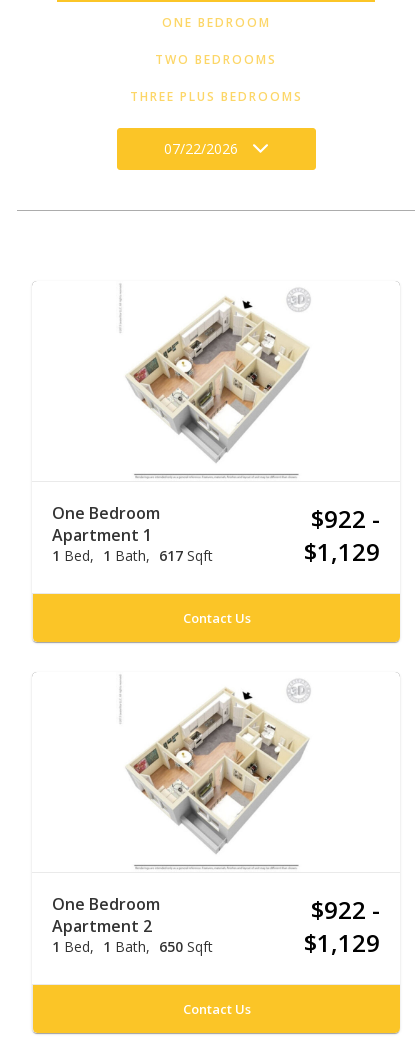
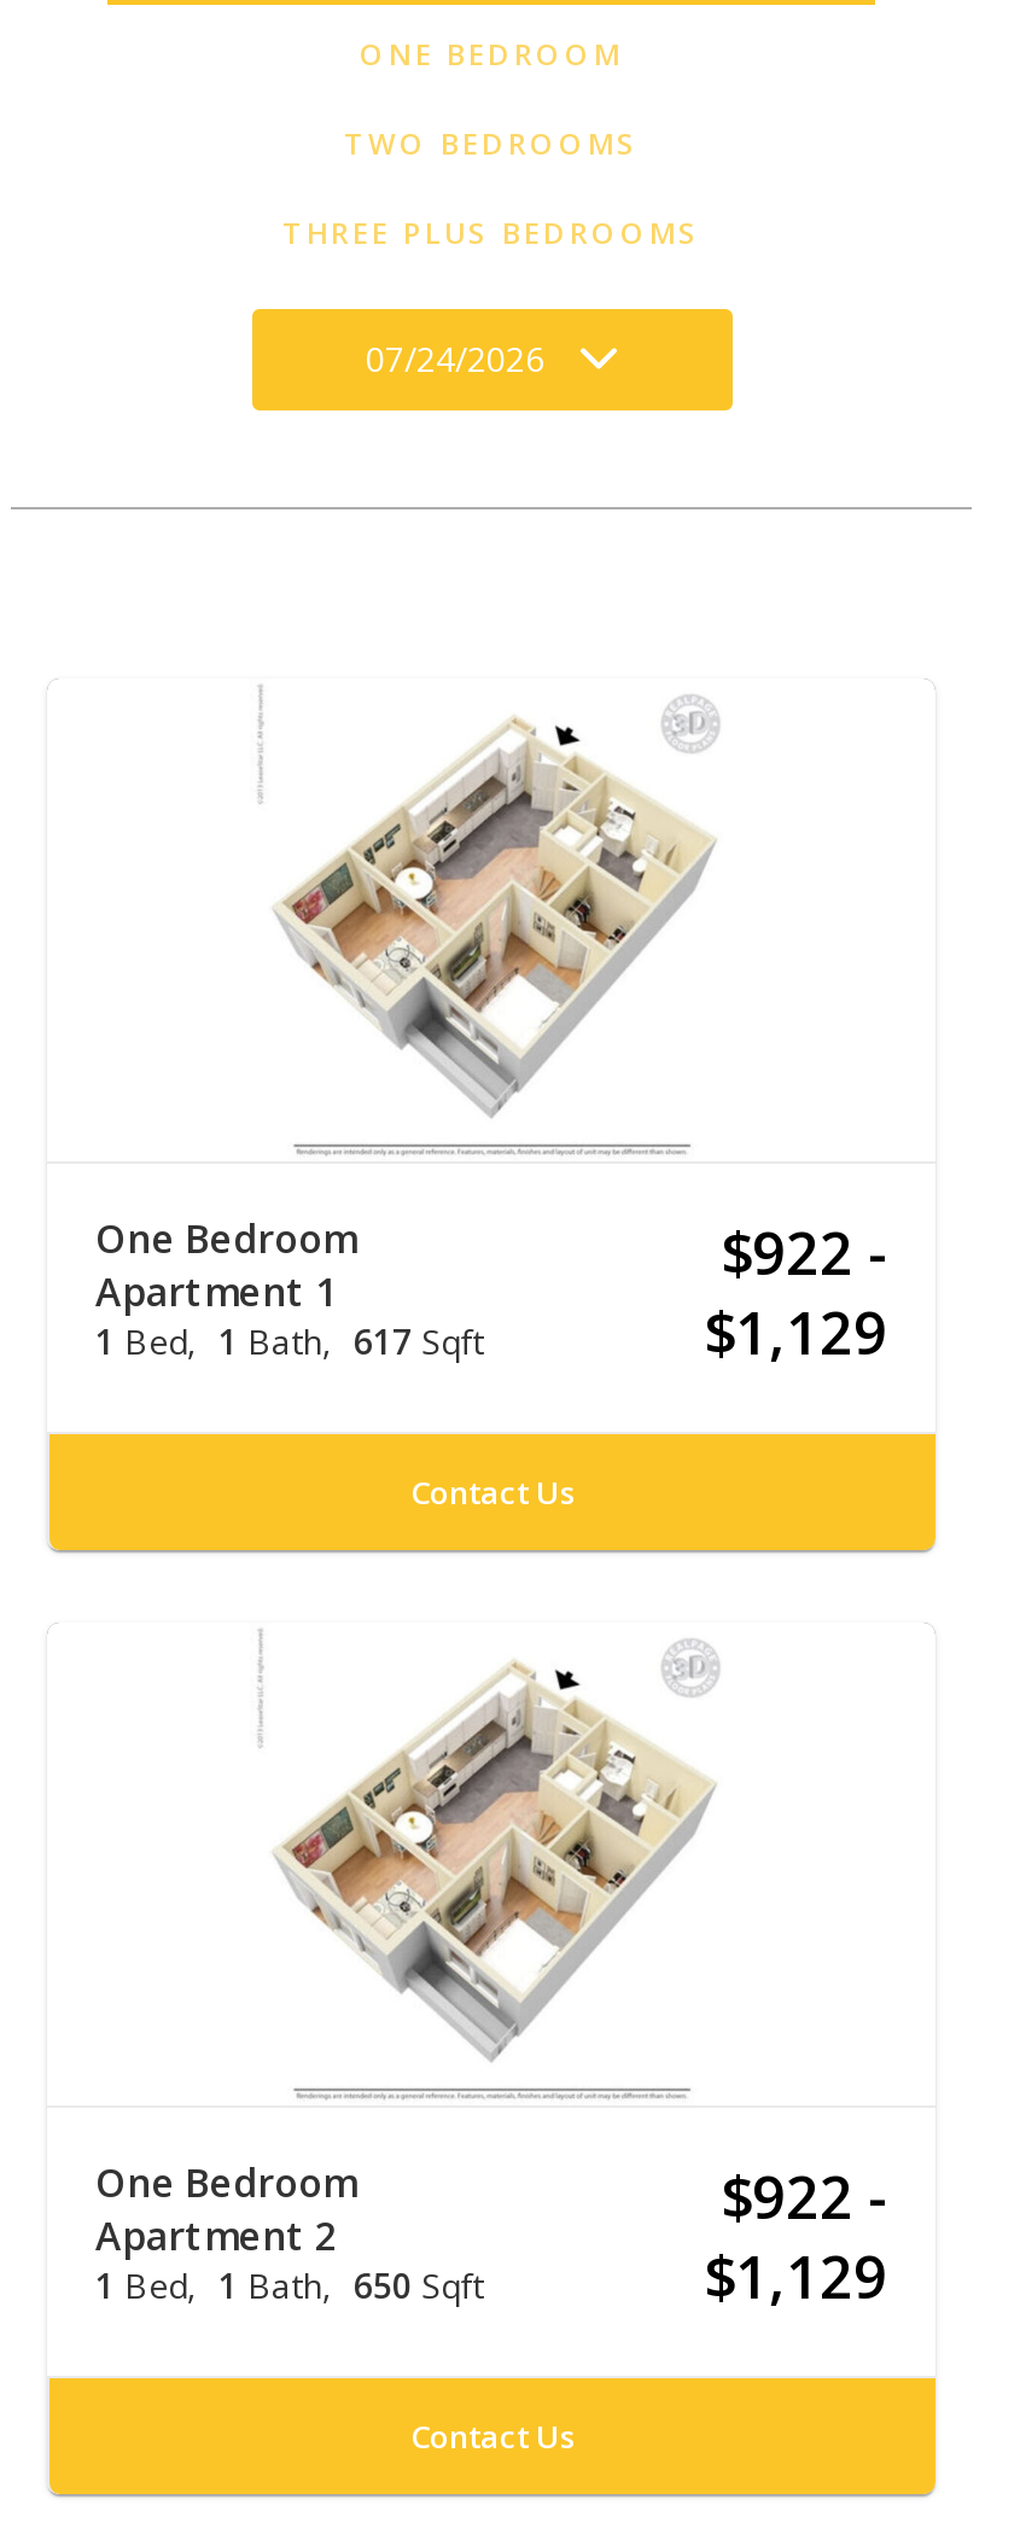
[164,139,238,158] 07/22/2026 -> [366,336,544,381] 07/24/2026

